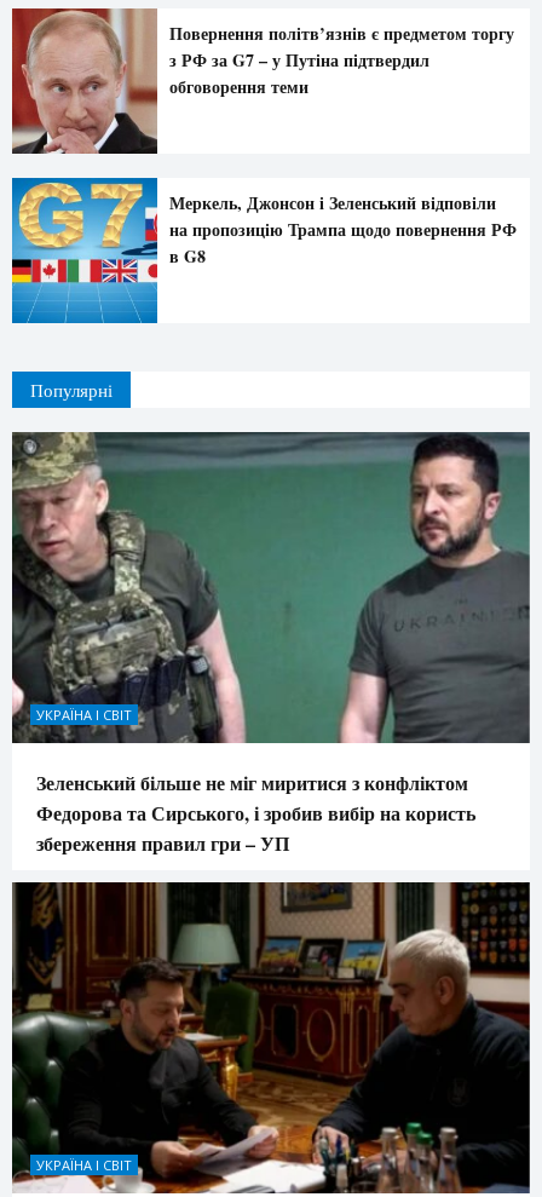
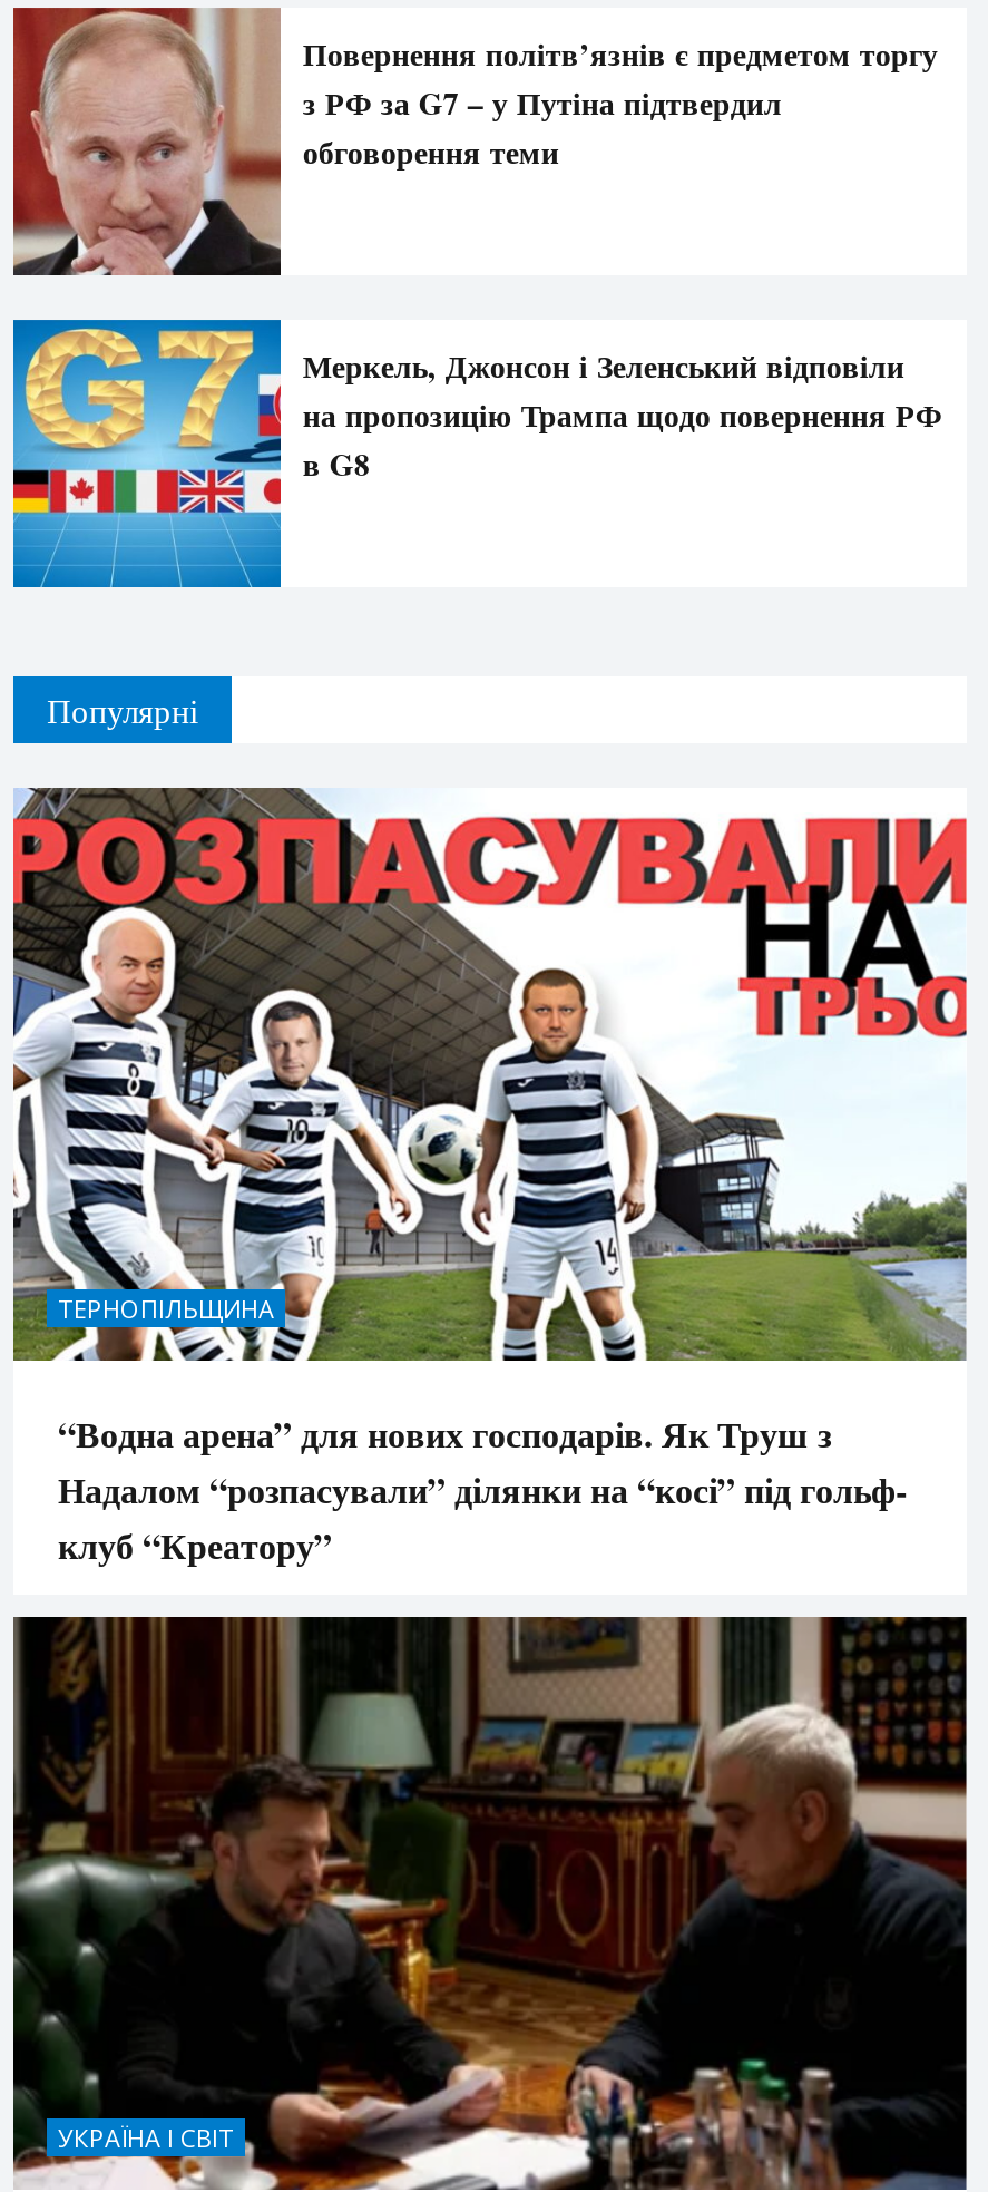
[11,431,531,744] [image] | УКРАЇНА І СВІТ -> [11,788,969,1363] [image] | ТЕРНОПІЛЬЩИНА
[36,768,475,857] Зеленський більше не міг миритися з конфліктом | Федорова та Сирського, і зробив вибір на користь | збереження правил гри – УП -> [58,1407,907,1570] “Водна арена” для нових господарів. Як Труш з | Надалом “розпасували” ділянки на “косі” під гольф- | клуб “Креатору”

